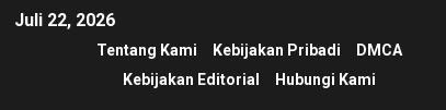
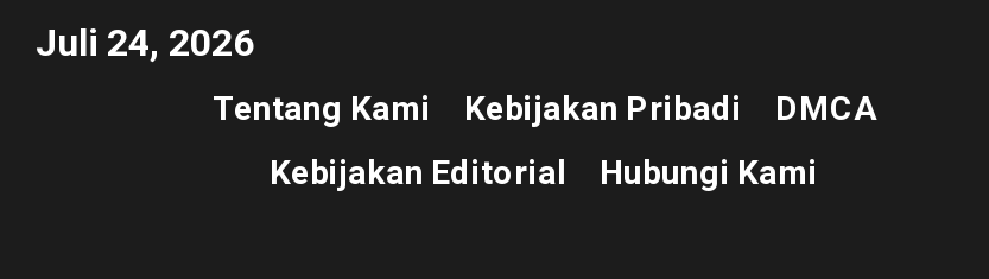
[14,10,115,31] Juli 22, 2026 -> [36,21,254,66] Juli 24, 2026

